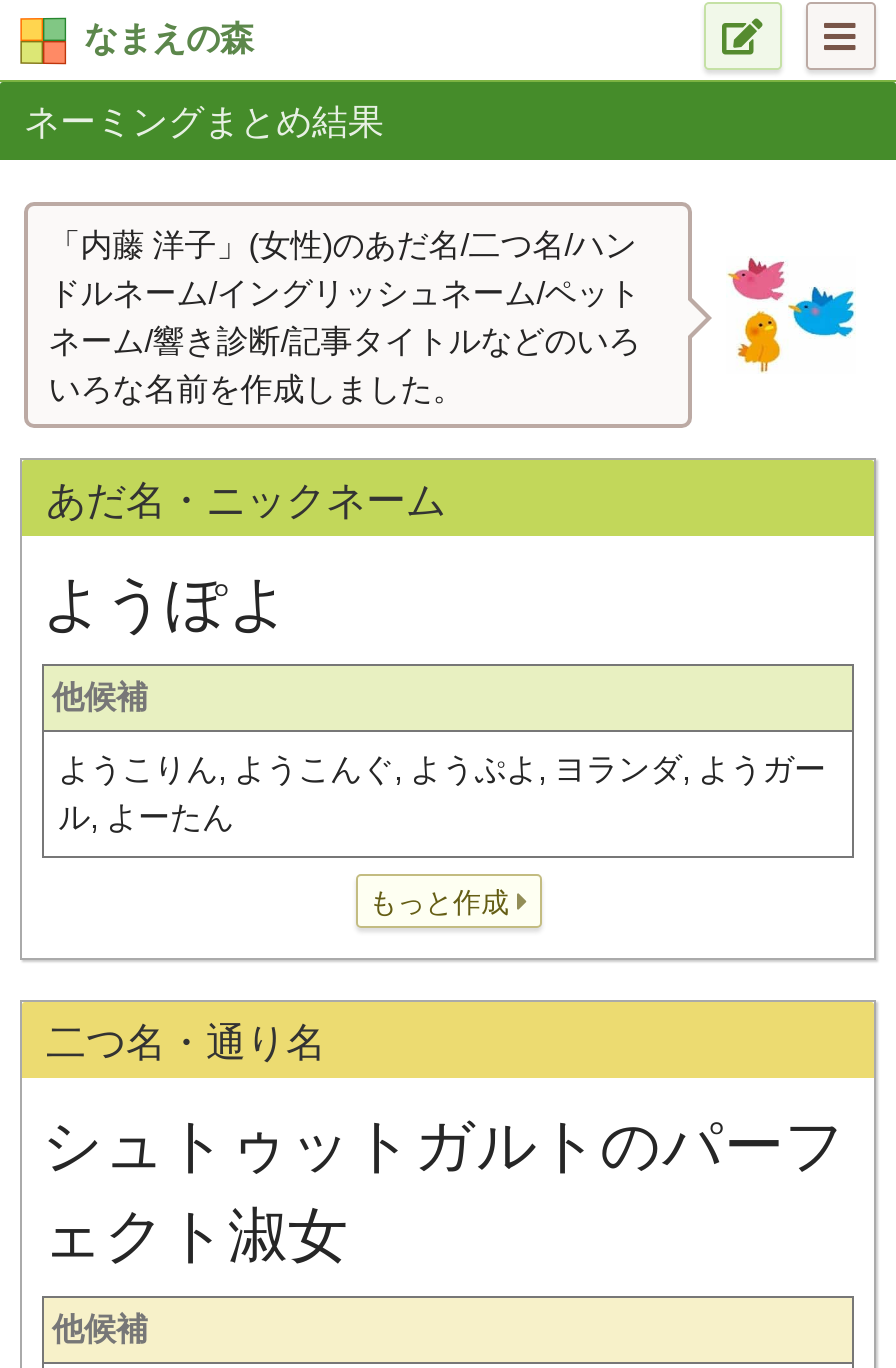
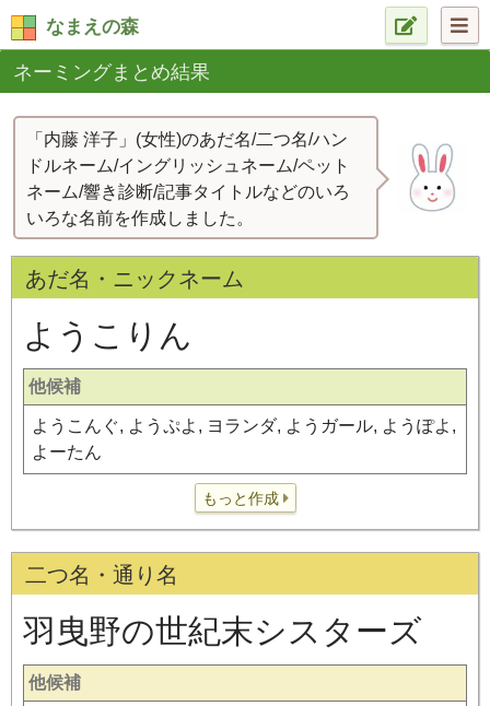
[728,254,856,374] [image] -> [399,143,467,212] [image]
[42,570,290,636] ようぽよ -> [23,317,192,353] ようこりん
[58,752,826,834] ようこりん, ようこんぐ, ようぷよ, ヨランダ, ようガー | ル, よーたん -> [32,416,456,461] ようこんぐ, ようぷよ, ヨランダ, ようガール, ようぽよ, | よーたん
[42,1112,846,1268] シュトゥットガルトのパーフ | ェクト淑女 -> [23,613,422,649] 羽曳野の世紀末シスターズ

